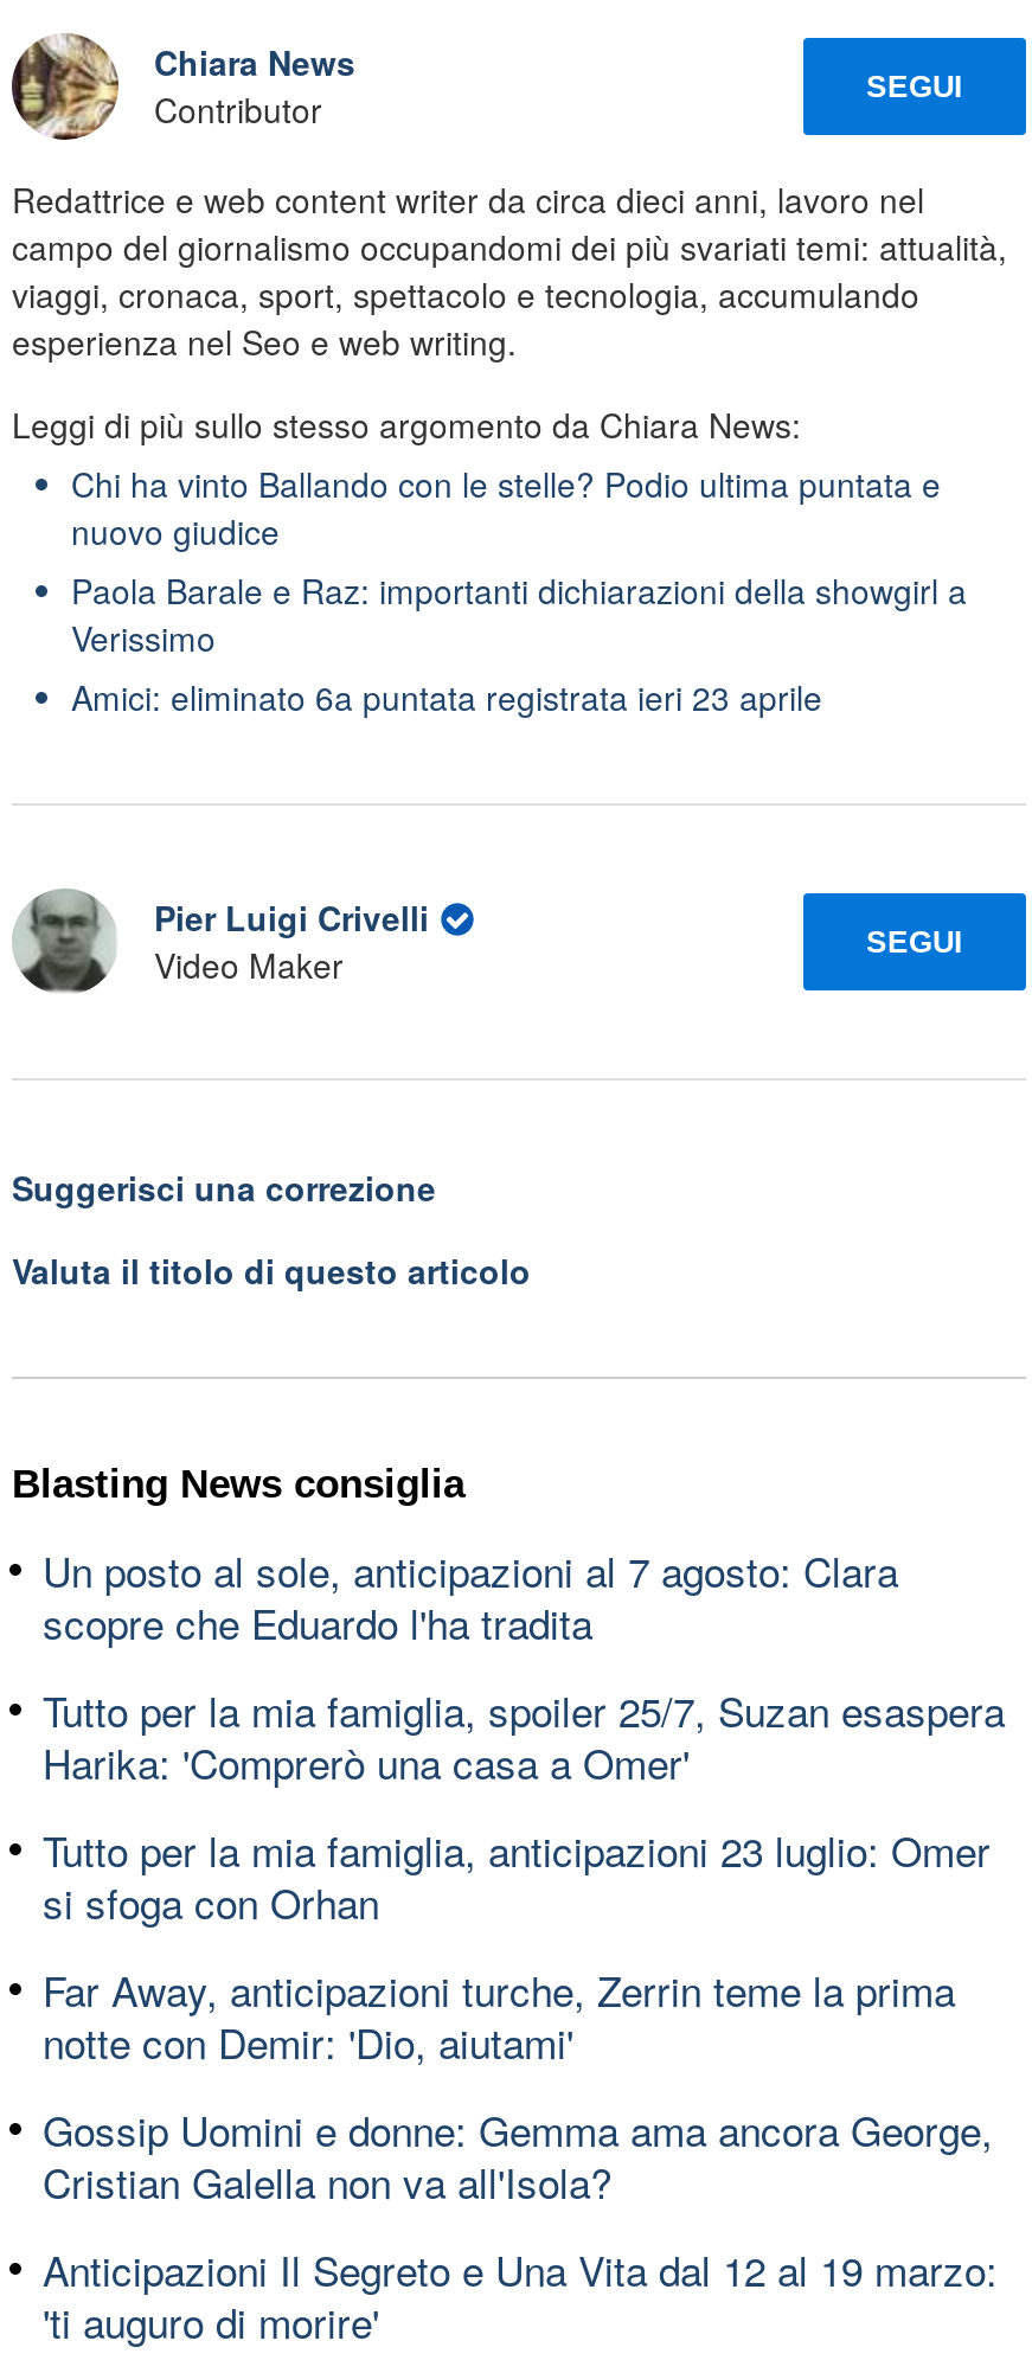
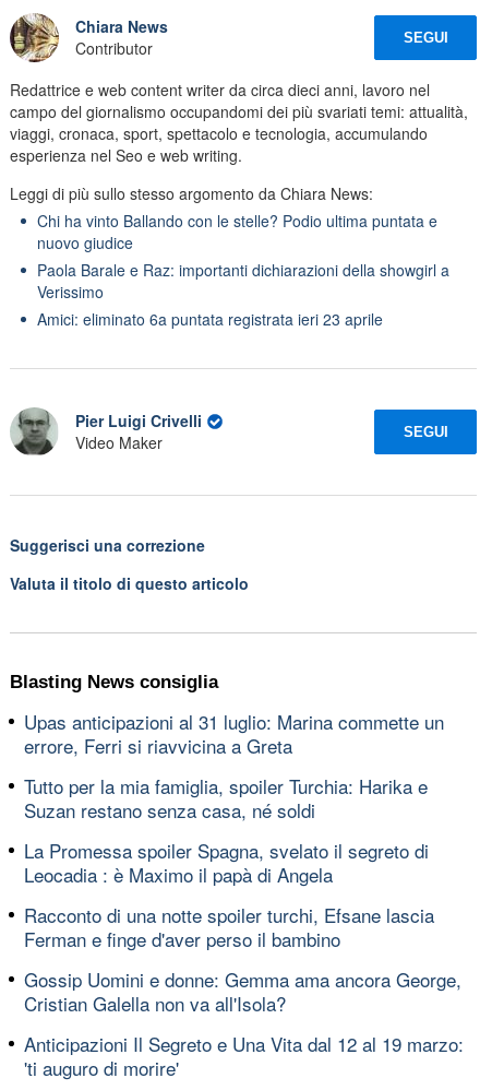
[43,1539,898,1650] Un posto al sole, anticipazioni al 7 agosto: Clara | scopre che Eduardo l'ha tradita -> [24,707,444,759] Upas anticipazioni al 31 luglio: Marina commette un | errore, Ferri si riavvicina a Greta
[43,1679,1005,1790] Tutto per la mia famiglia, spoiler 25/7, Suzan esaspera | Harika: 'Comprerò una casa a Omer' -> [24,772,428,823] Tutto per la mia famiglia, spoiler Turchia: Harika e | Suzan restano senza casa, né soldi
[43,1819,991,1930] Tutto per la mia famiglia, anticipazioni 23 luglio: Omer | si sfoga con Orhan -> [24,836,429,887] La Promessa spoiler Spagna, svelato il segreto di | Leocadia : è Maximo il papà di Angela
[43,1958,955,2070] Far Away, anticipazioni turche, Zerrin teme la prima | notte con Demir: 'Dio, aiutami' -> [24,901,434,952] Racconto di una notte spoiler turchi, Efsane lascia | Ferman e finge d'aver perso il bambino

